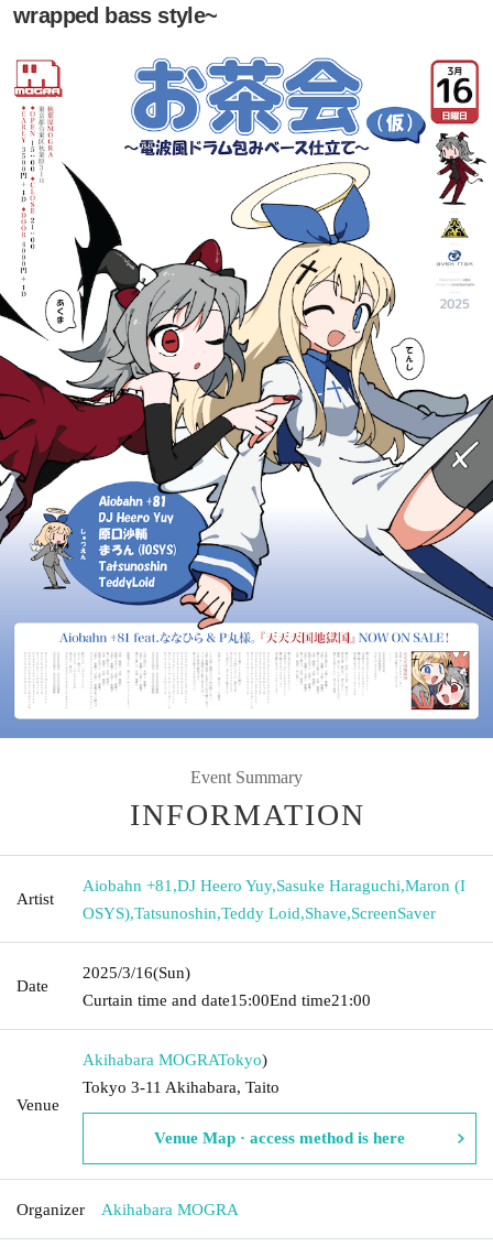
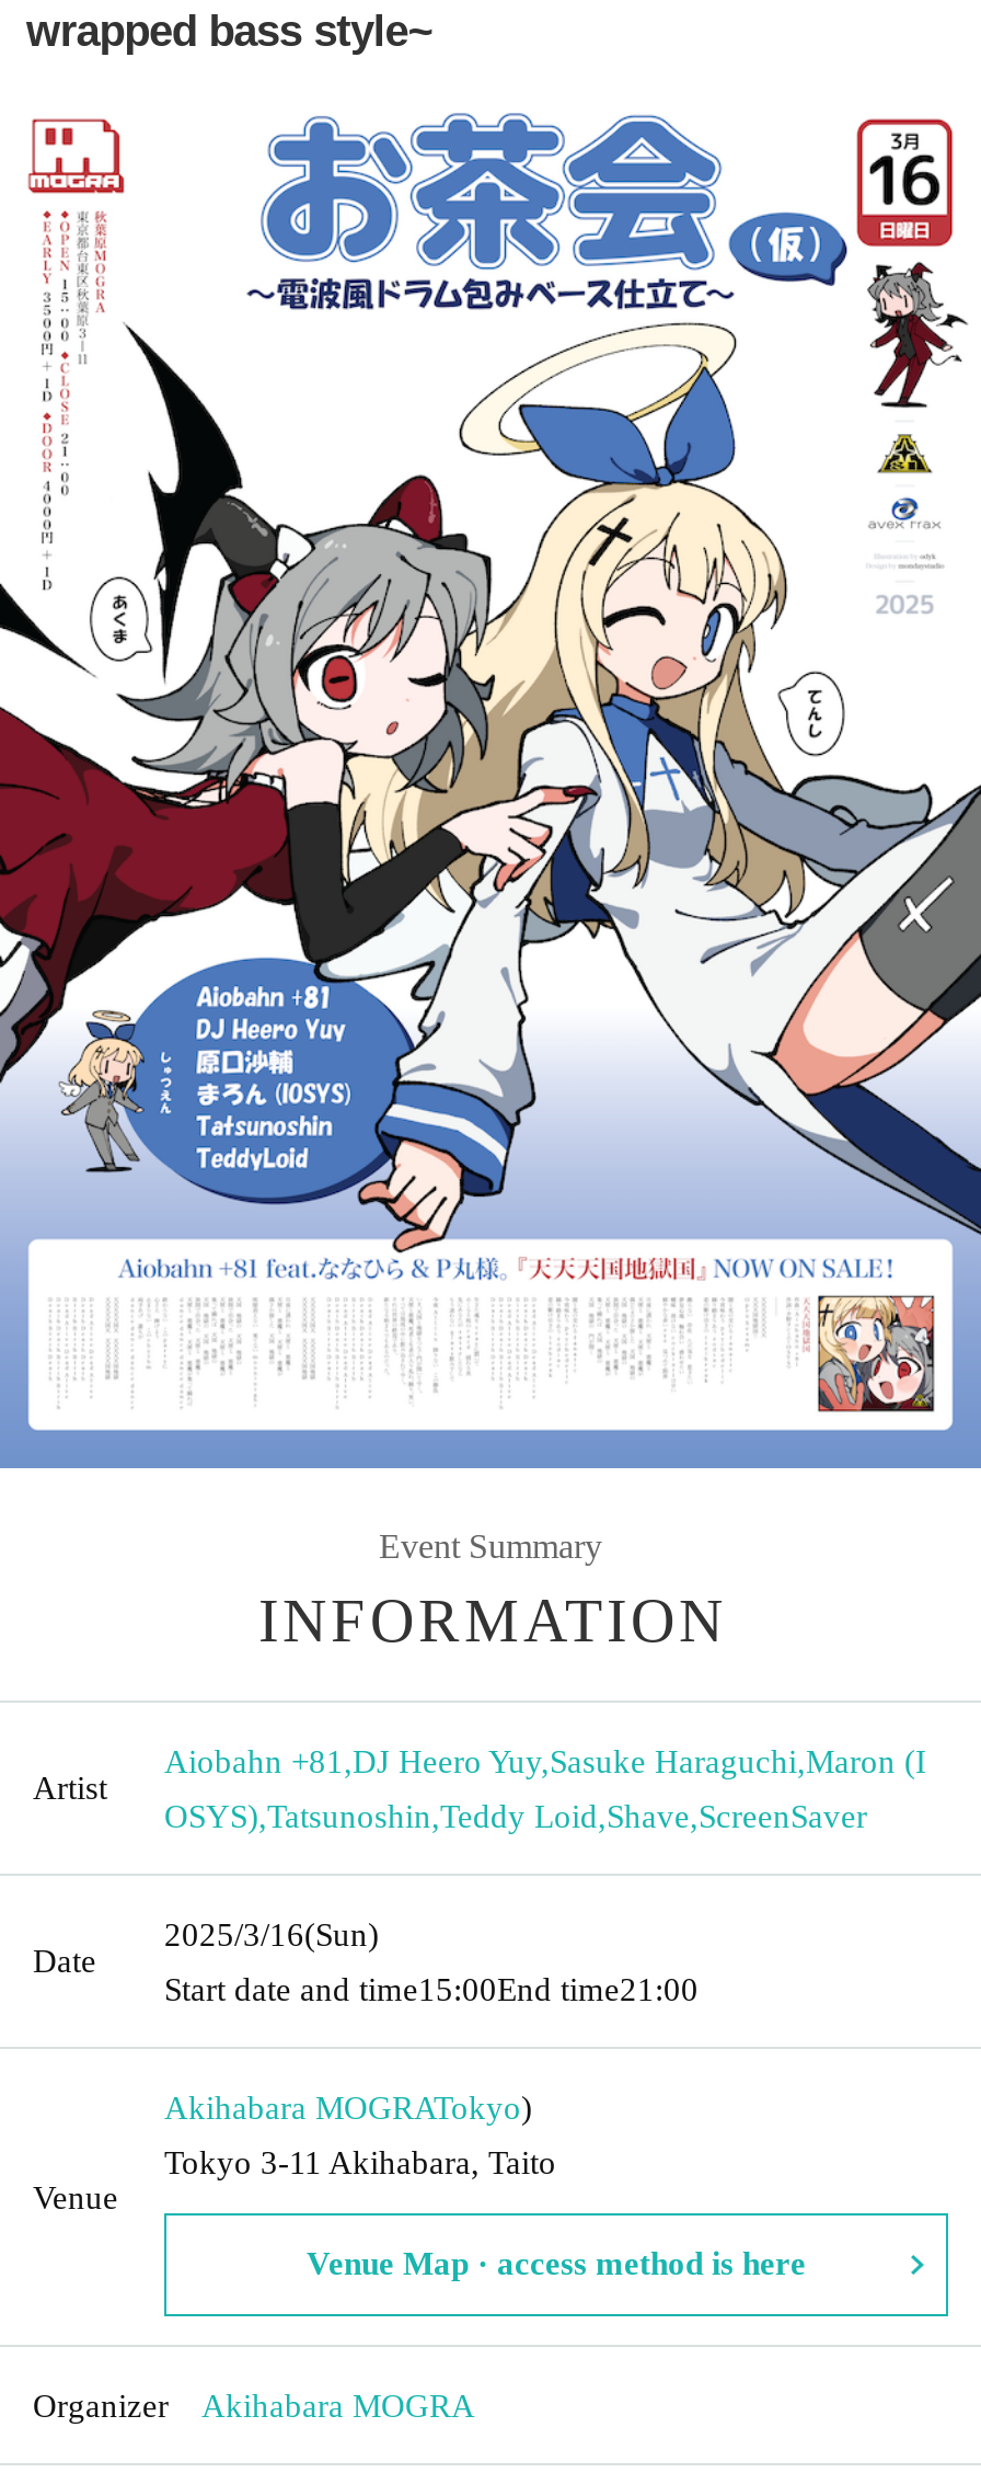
[83,991,371,1009] Curtain time and date15:00End time21:00 -> [164,1971,699,2006] Start date and time15:00End time21:00

